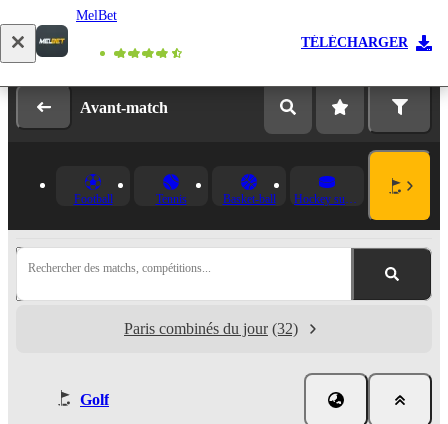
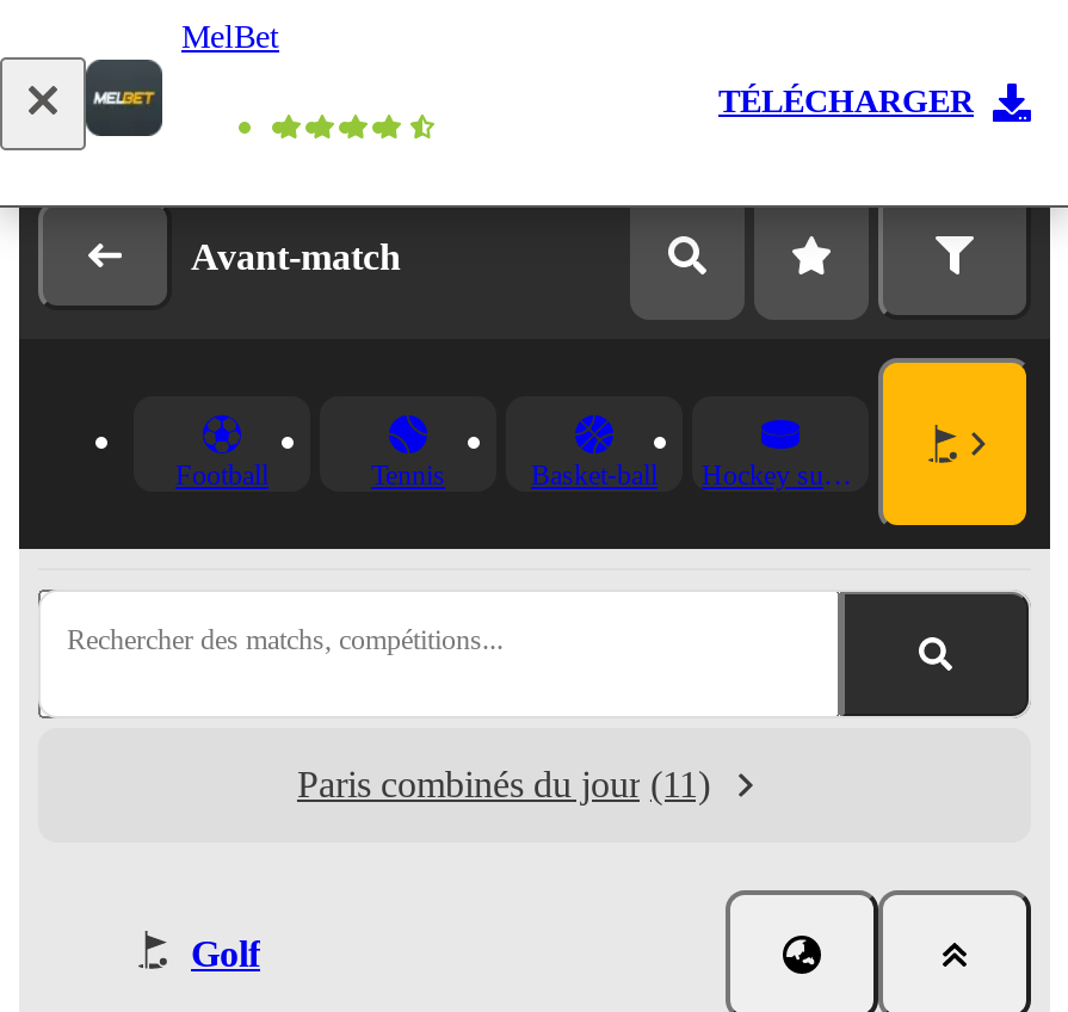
[124,320,298,337] Paris combinés du jour (32) -> [297,764,710,804] Paris combinés du jour (11)

